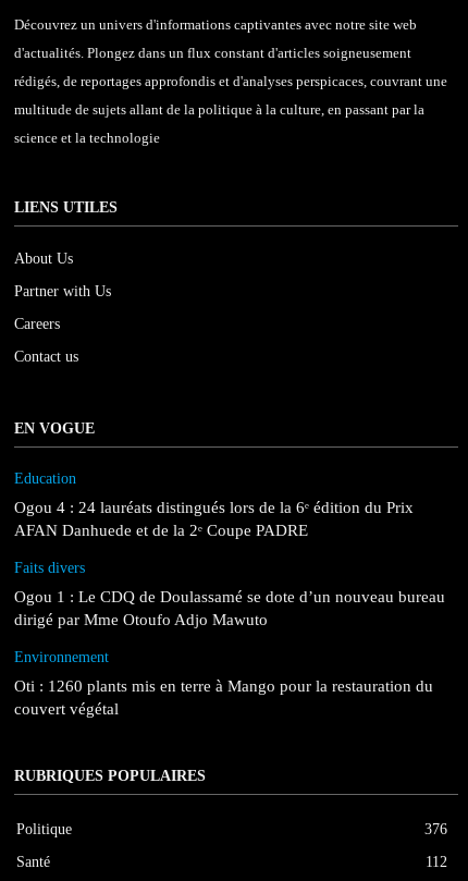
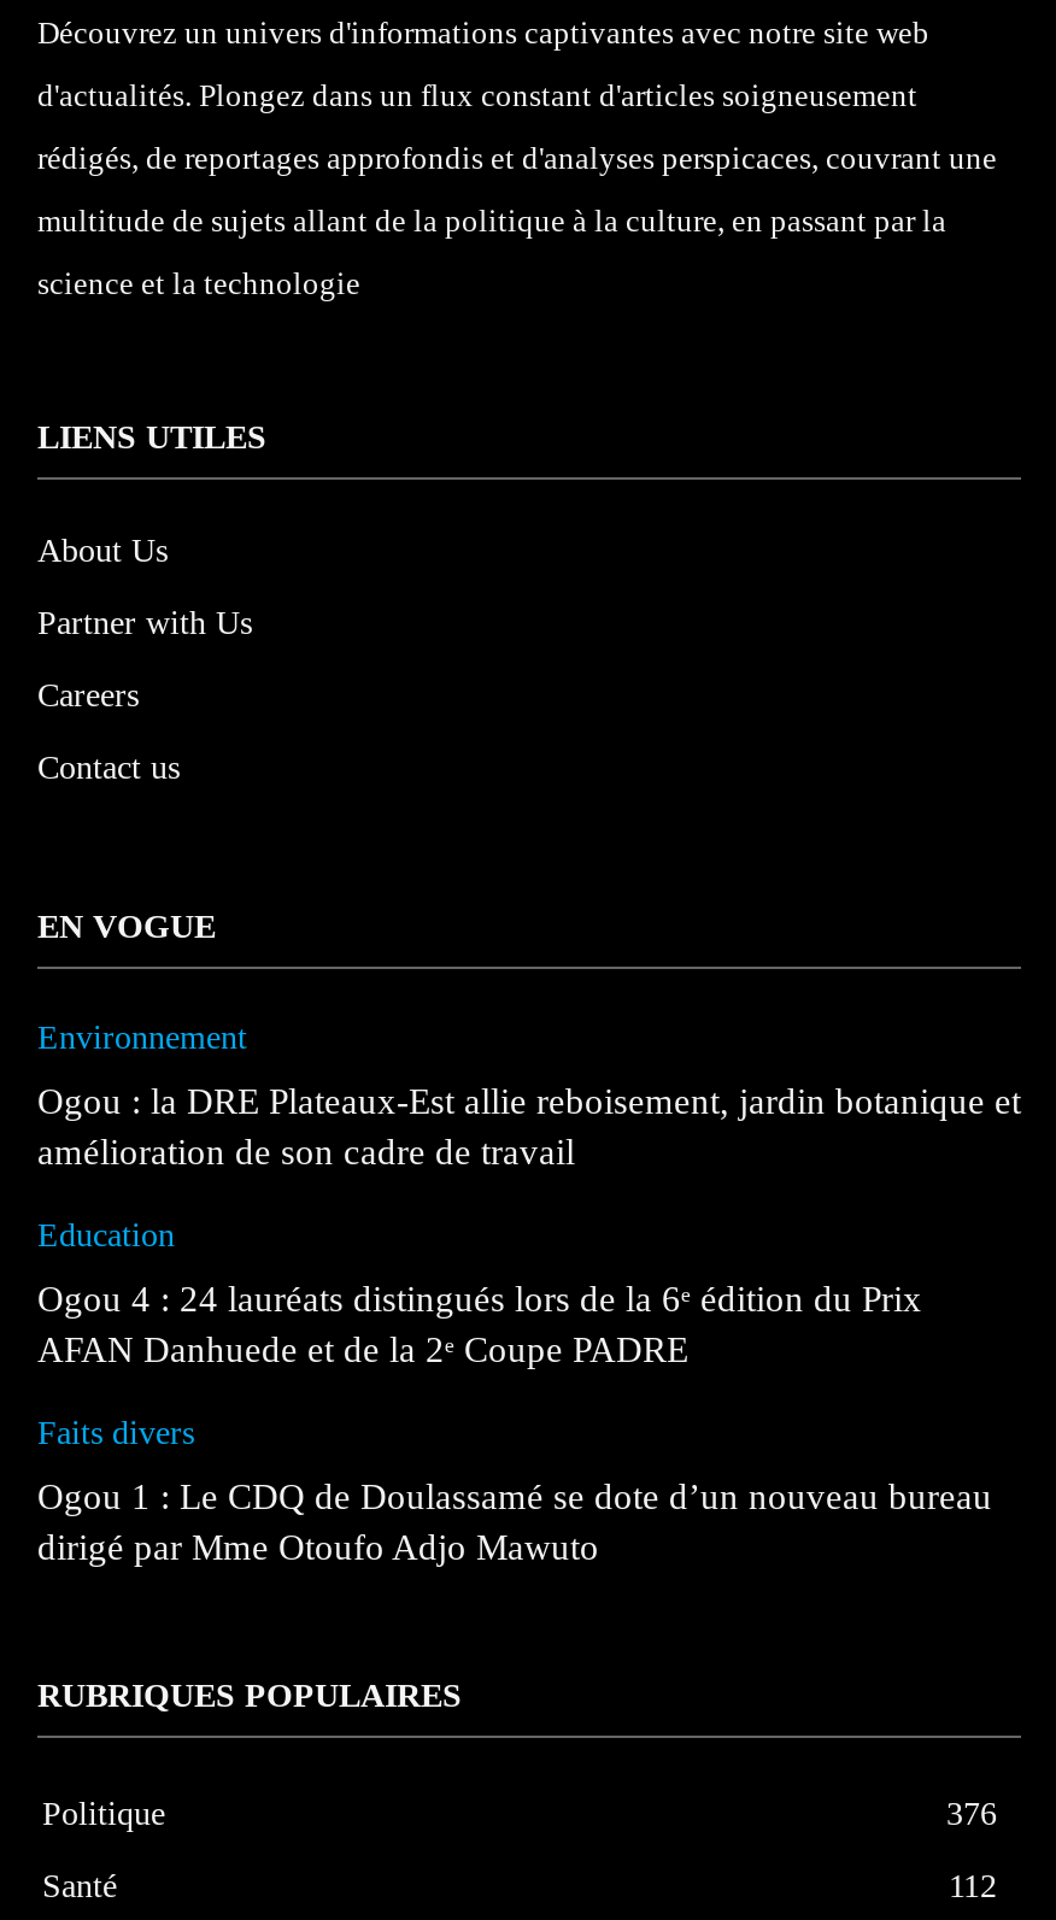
none -> [37,1082,1021,1171] Ogou : la DRE Plateaux-Est allie reboisement, jardin botanique et | amélioration de son cadre de travail
moved [14,471,445,629] -> [37,1217,992,1566]: Education | Faits divers | Ogou 1 : Le CDQ de Doulassamé se dote d’un nouveau bureau | dirigé par Mme Otoufo Adjo Mawuto
moved [14,649,109,666] -> [37,1019,247,1055]: Environnement
[14,678,433,718] Oti : 1260 plants mis en terre à Mango pour la restauration du | couvert végétal -> none

